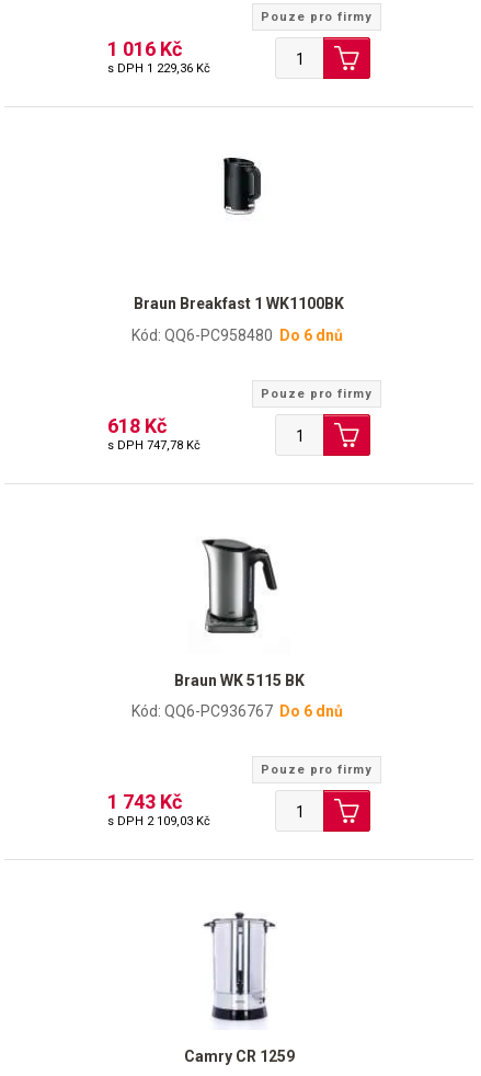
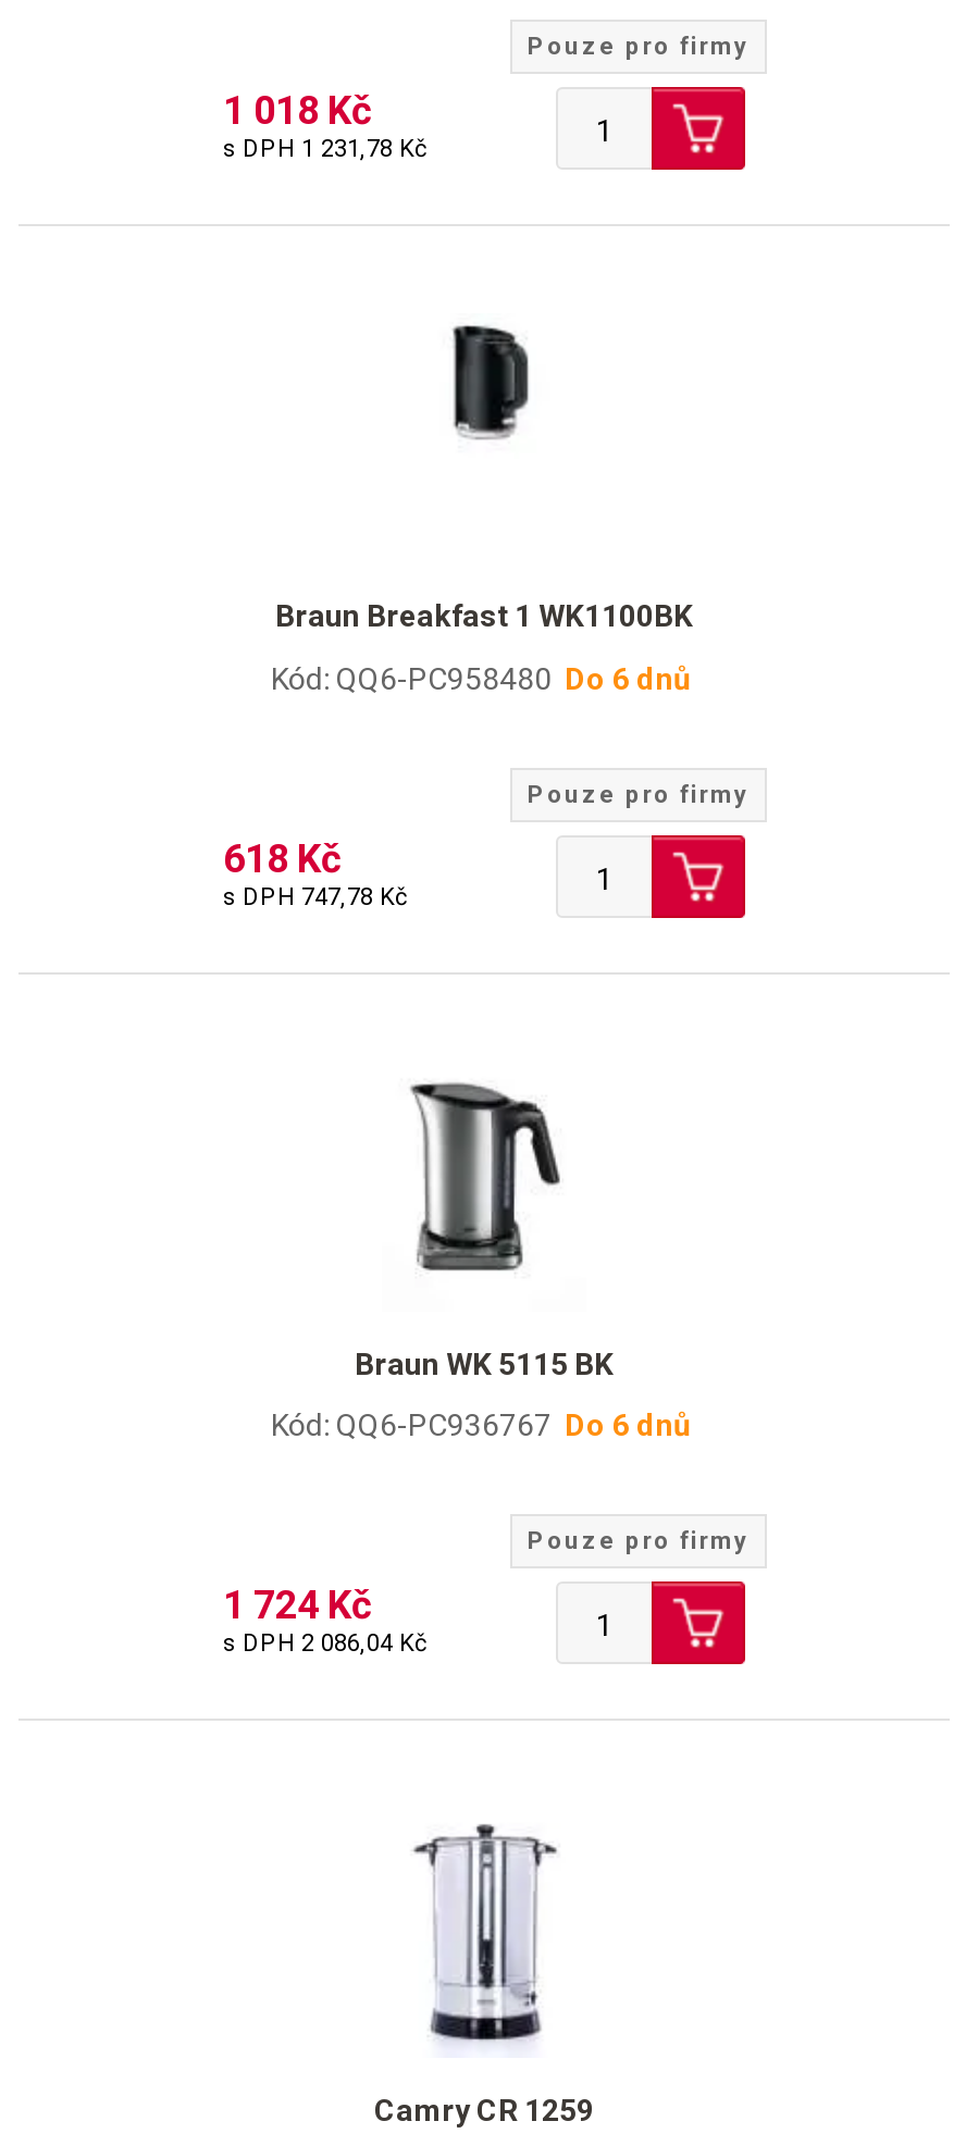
[107,37,182,60] 1 016 Kč -> [223,87,371,132] 1 018 Kč
[107,61,210,75] s DPH 1 229,36 Kč -> [223,134,428,163] s DPH 1 231,78 Kč
[107,790,182,813] 1 743 Kč -> [223,1582,371,1628] 1 724 Kč
[107,815,210,829] s DPH 2 109,03 Kč -> [223,1630,428,1659] s DPH 2 086,04 Kč

